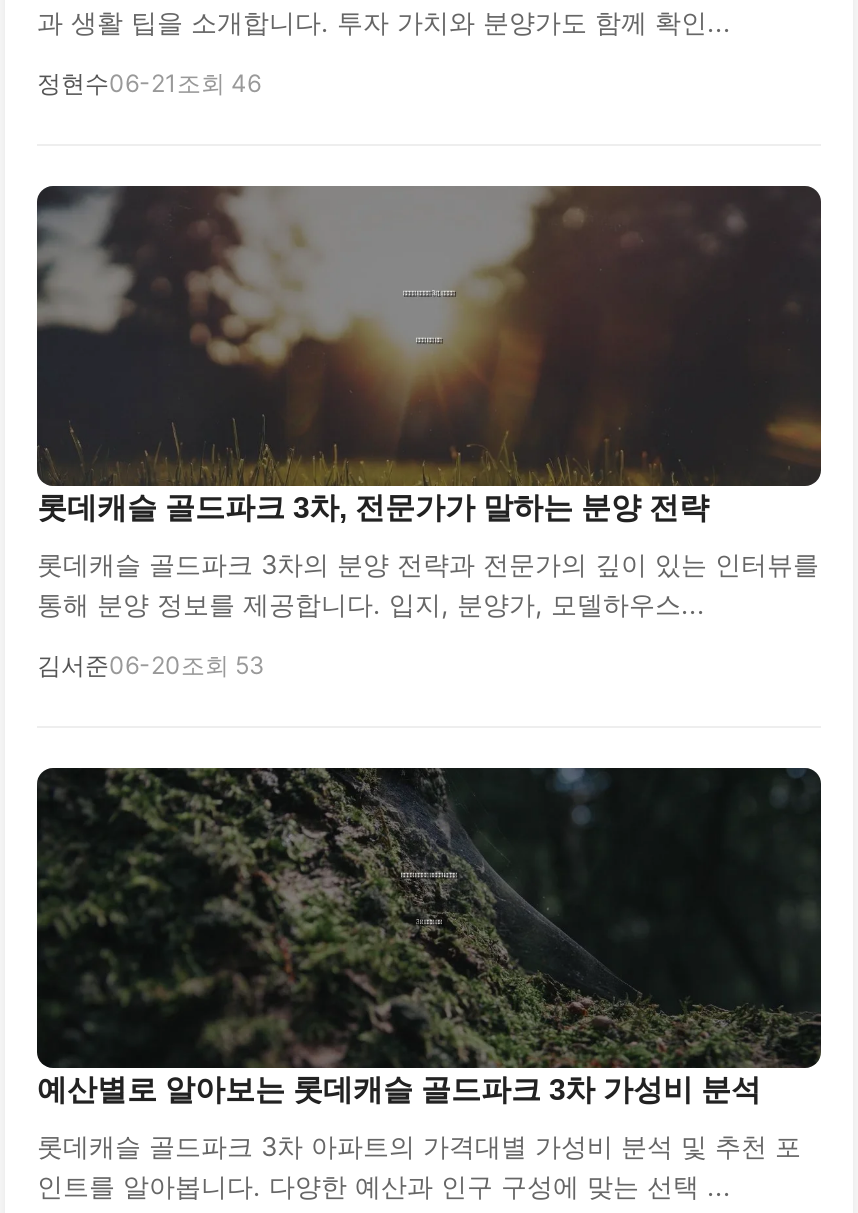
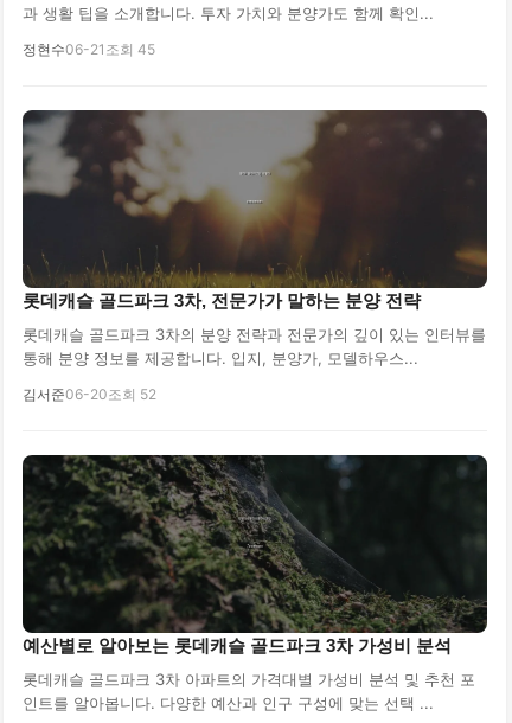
[37,68,261,98] 정현수06-21 조회 46 -> [23,40,155,58] 정현수06-21 조회 45
[37,650,265,680] 김서준06-20조회 53 -> [23,385,156,403] 김서준06-20조회 52

